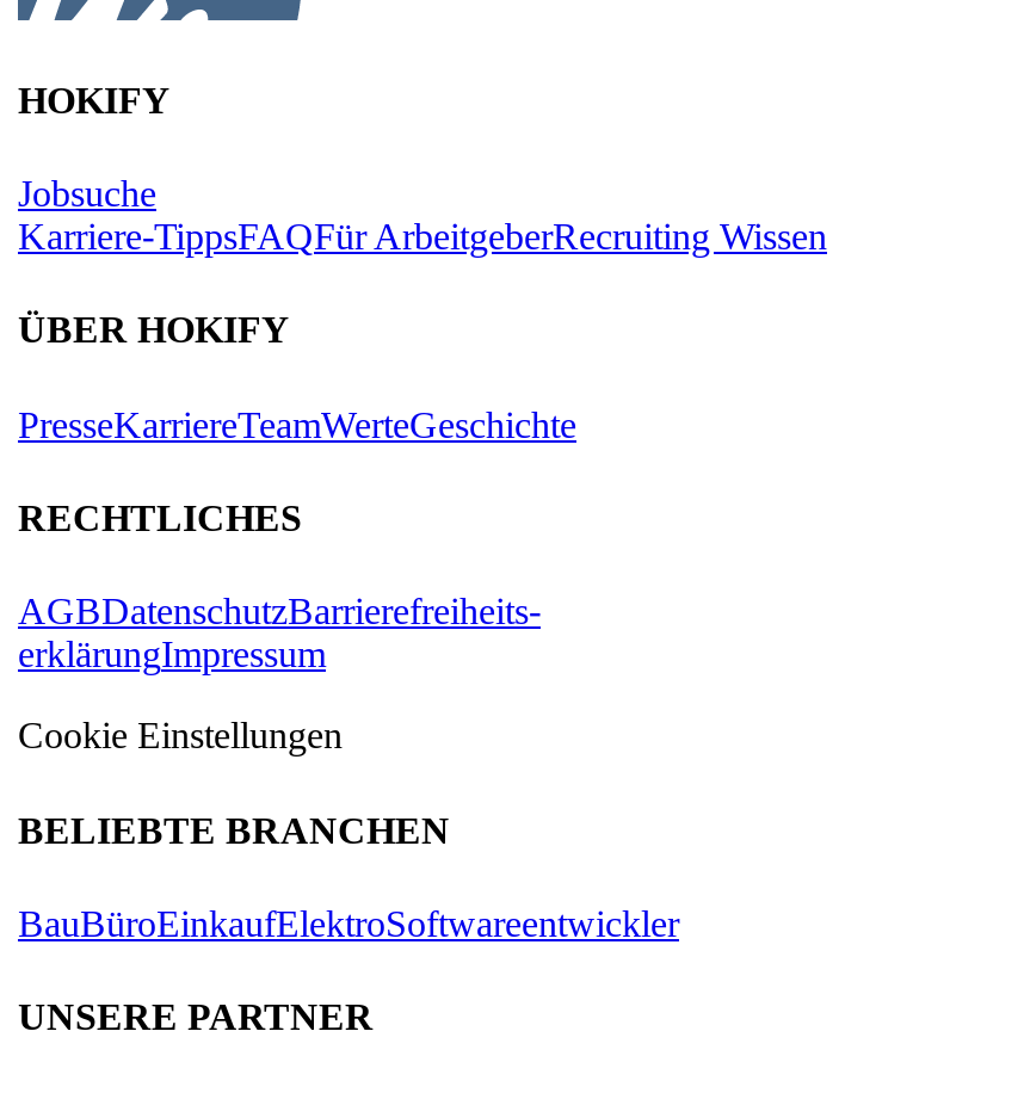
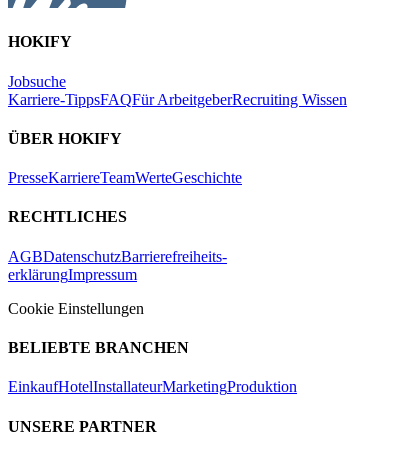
[18,903,679,943] BauBüroEinkaufElektroSoftwareentwickler -> [8,378,297,395] EinkaufHotelInstallateurMarketingProduktion

